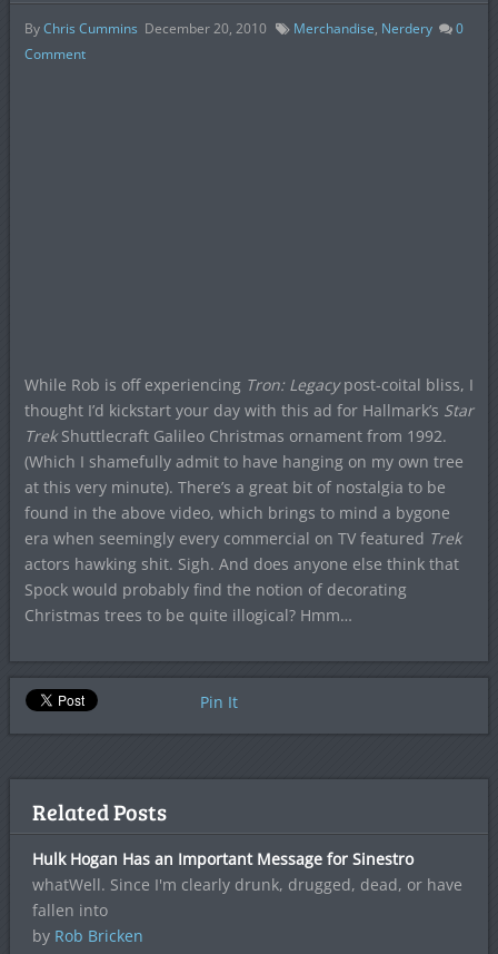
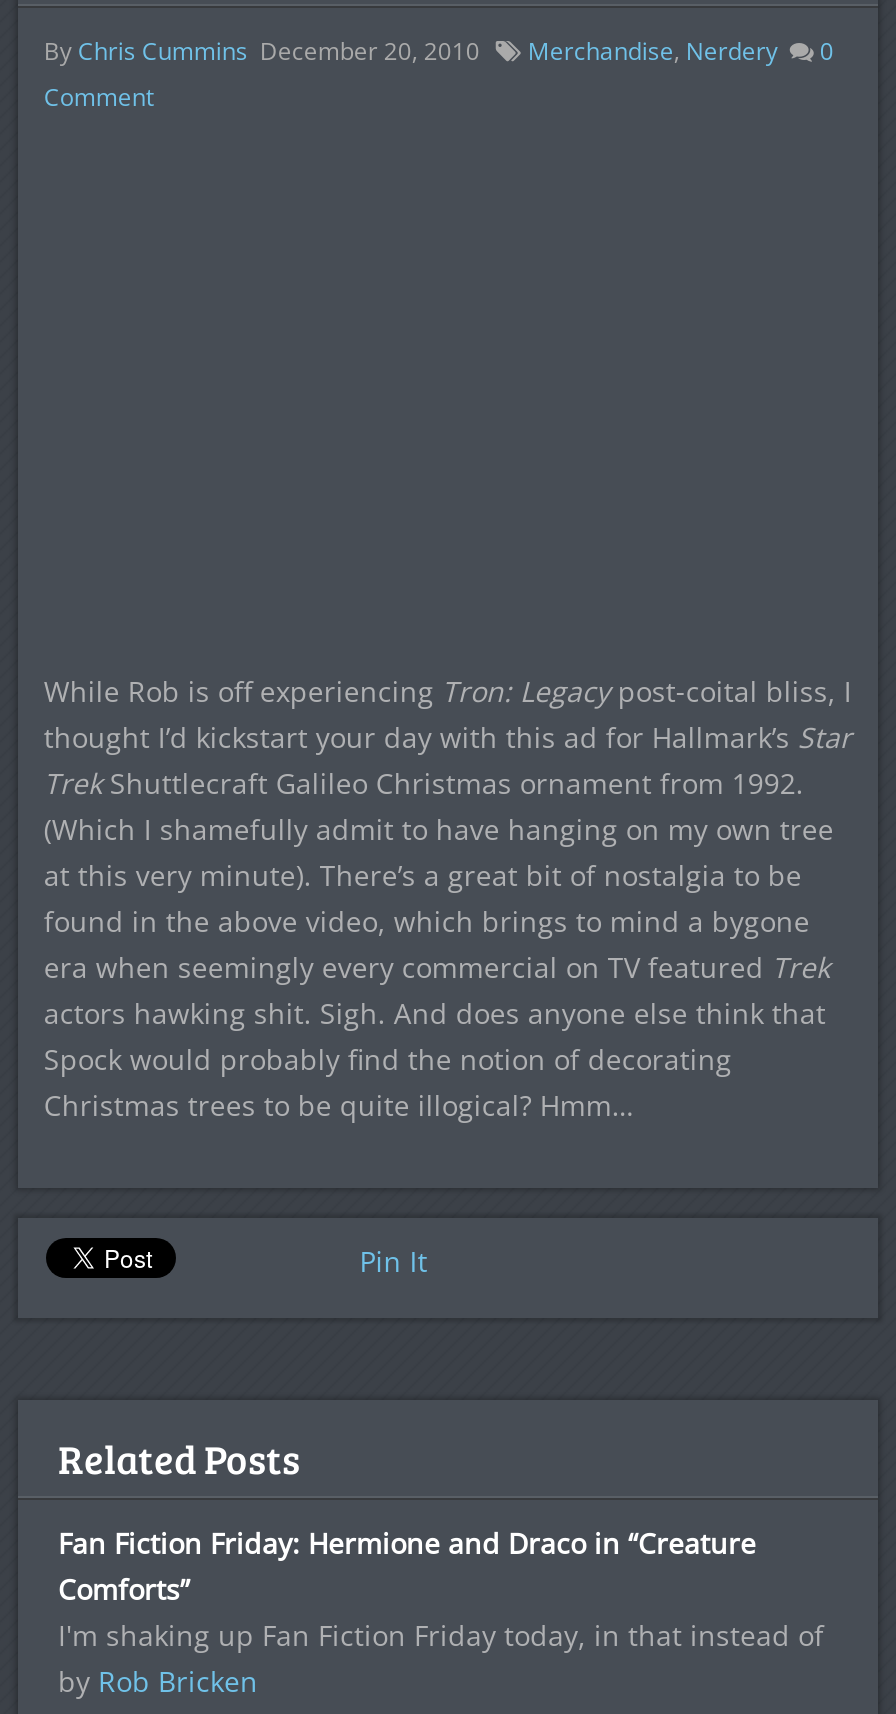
[32,848,462,921] Hulk Hogan Has an Important Message for Sinestro | whatWell. Since I'm clearly drunk, drugged, dead, or have | fallen into -> [58,1524,824,1654] Fan Fiction Friday: Hermione and Draco in “Creature | Comforts” | I'm shaking up Fan Fiction Friday today, in that instead of

